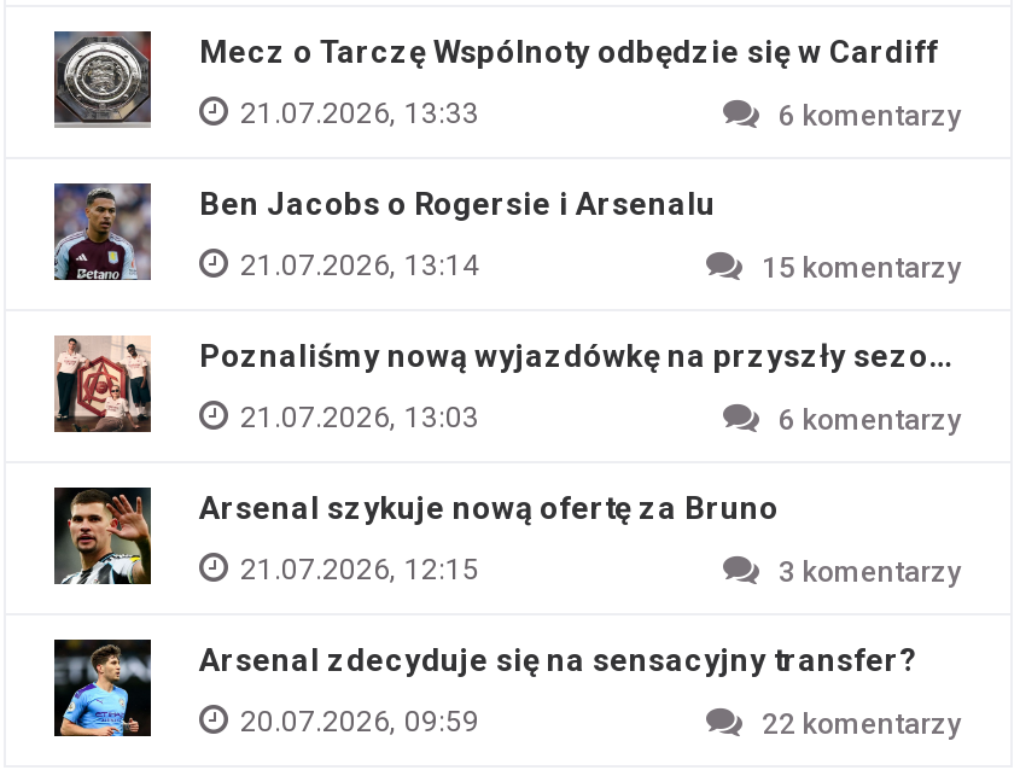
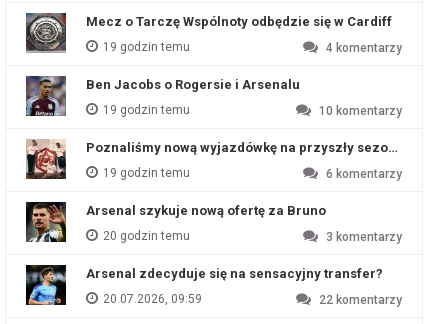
[233,97,962,133] 21.07.2026, 13:33 | 6 komentarzy -> [100,40,402,55] 19 godzin temu | 4 komentarzy
[233,249,962,285] 21.07.2026, 13:14 | 15 komentarzy -> [100,103,402,118] 19 godzin temu | 10 komentarzy
[233,401,479,434] 21.07.2026, 13:03 -> [100,166,190,180] 19 godzin temu
[233,553,479,587] 21.07.2026, 12:15 -> [100,229,190,243] 20 godzin temu

